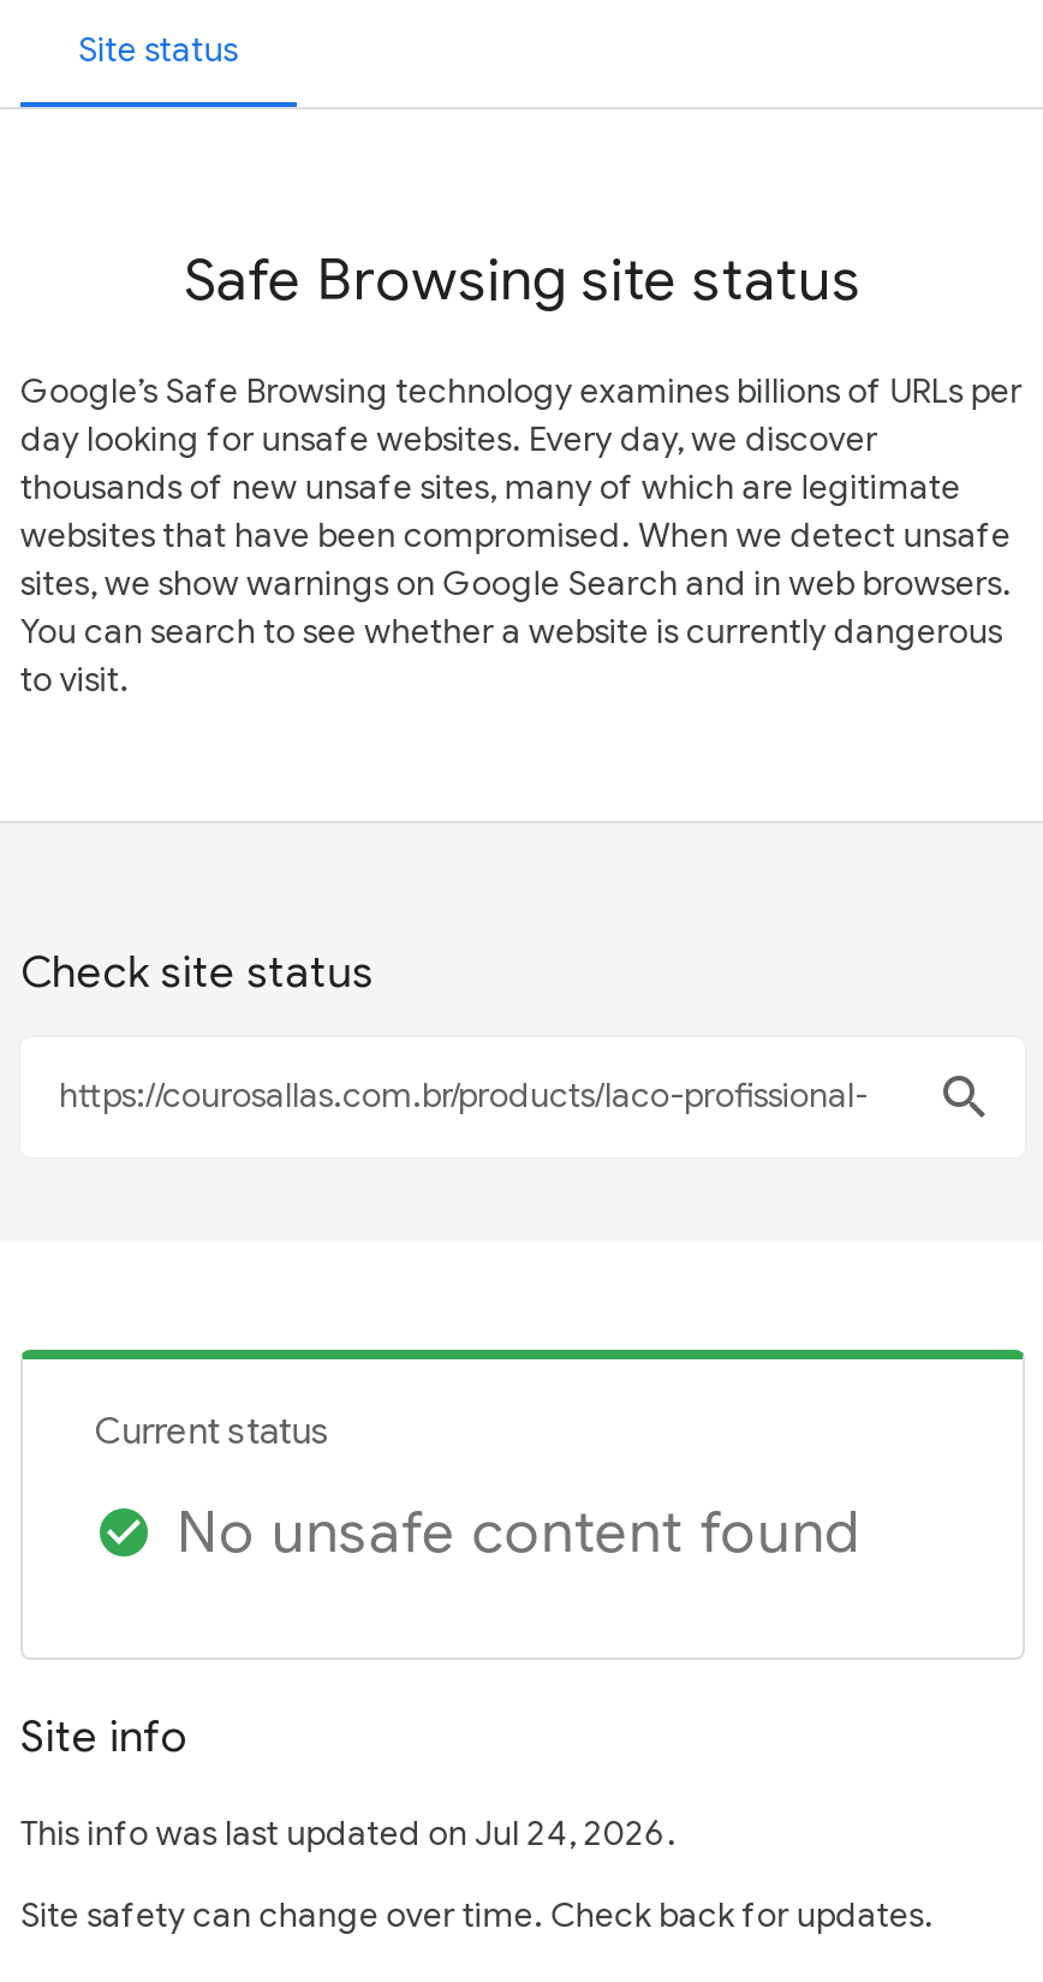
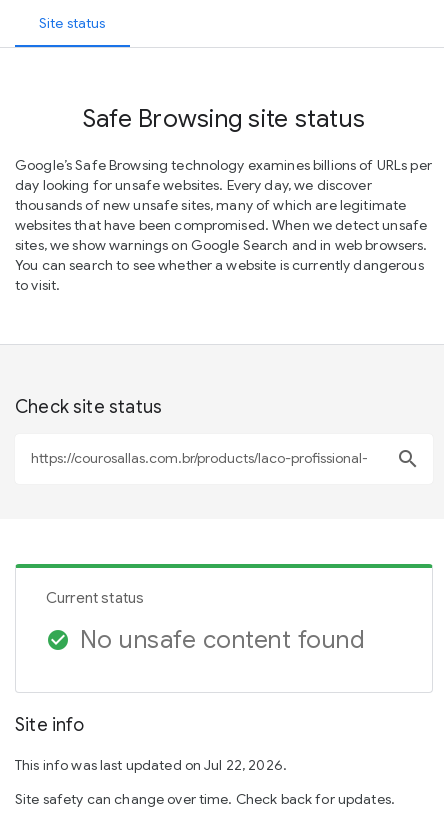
[20,1811,677,1854] This info was last updated on Jul 24, 2026. -> [15,756,287,774] This info was last updated on Jul 22, 2026.

